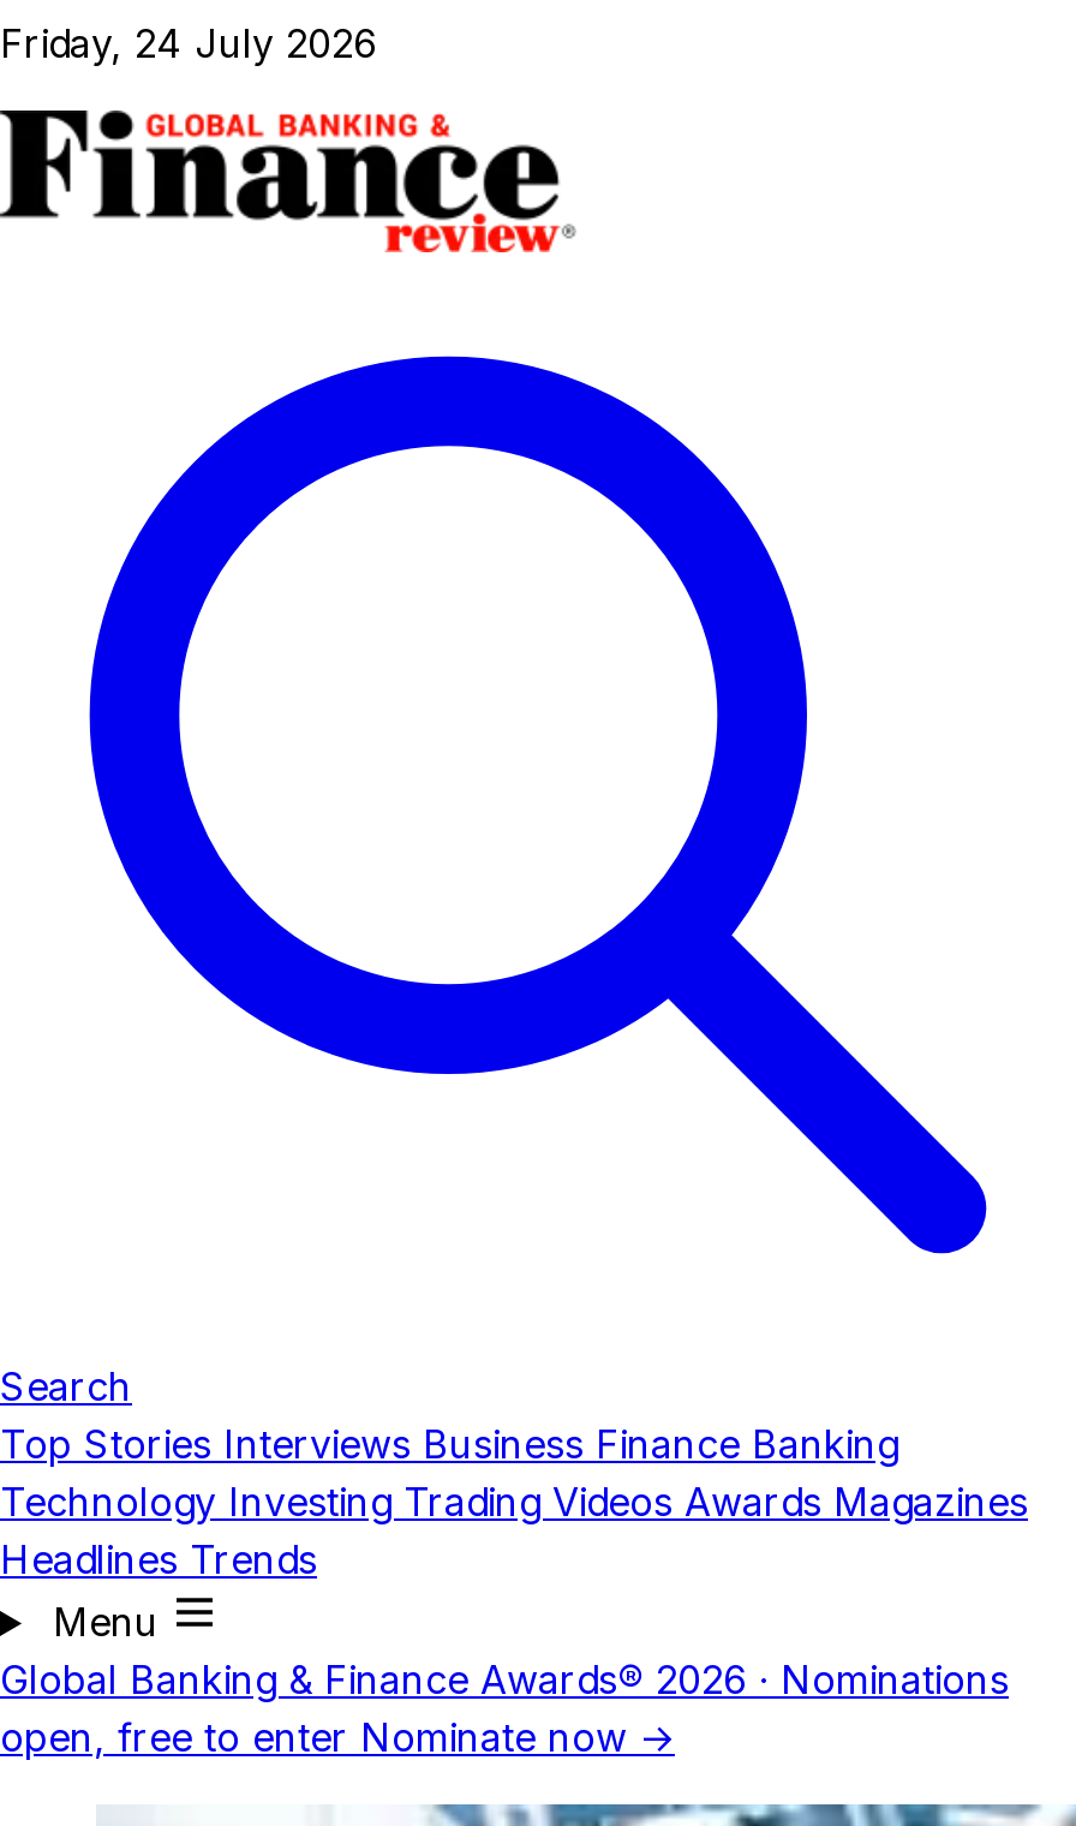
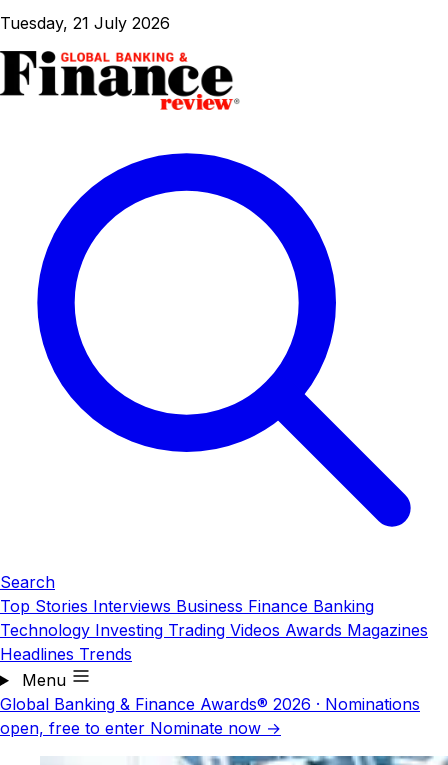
[0,19,377,67] Friday, 24 July 2026 -> [0,13,170,33] Tuesday, 21 July 2026

